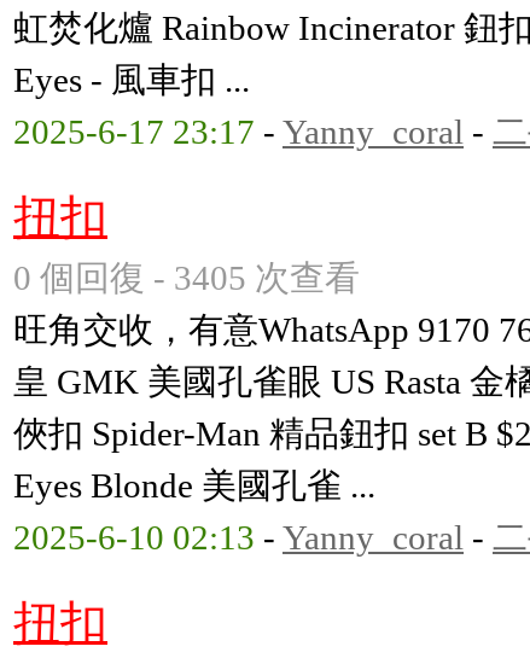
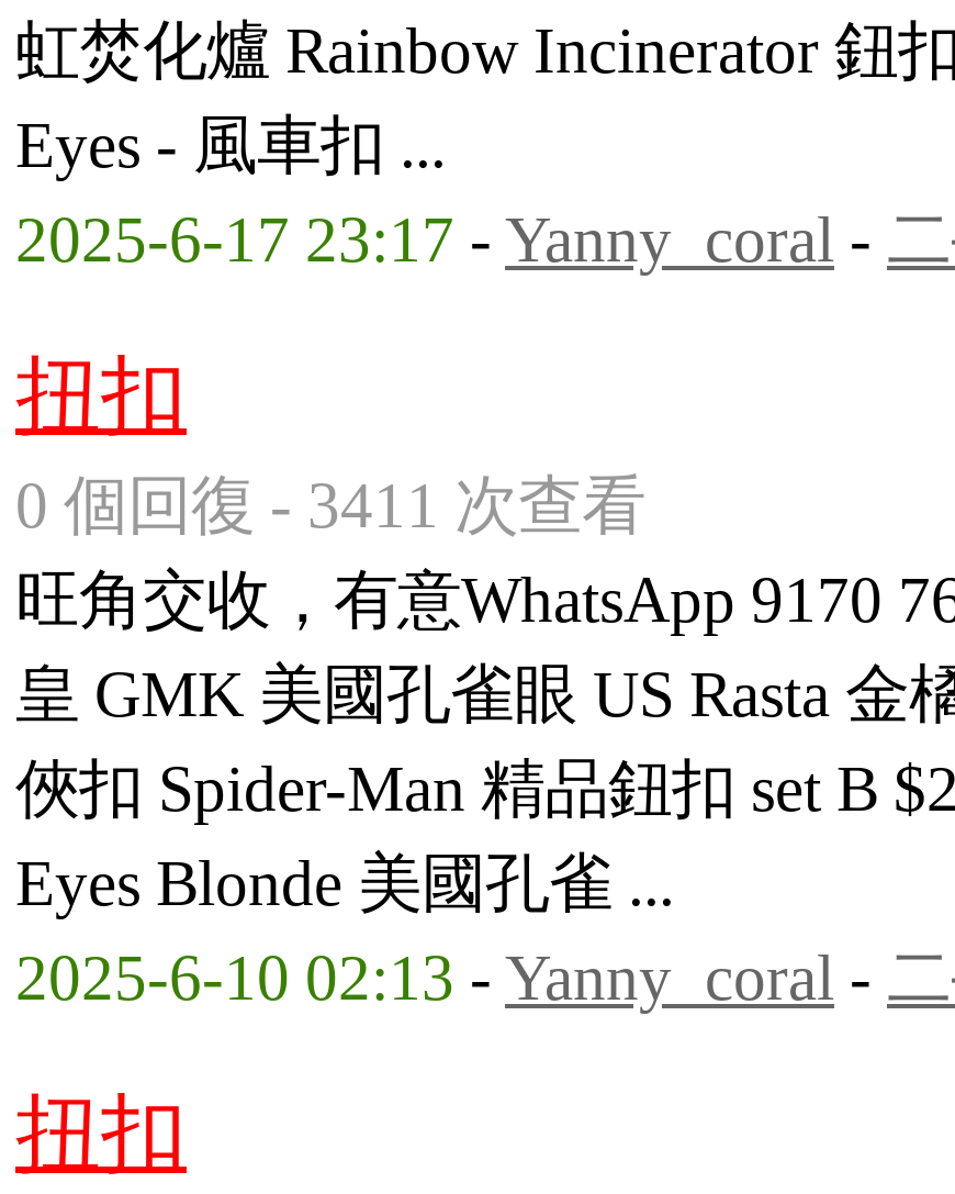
[13,258,360,297] 0 個回復 - 3405 次查看 -> [15,470,645,540] 0 個回復 - 3411 次查看

